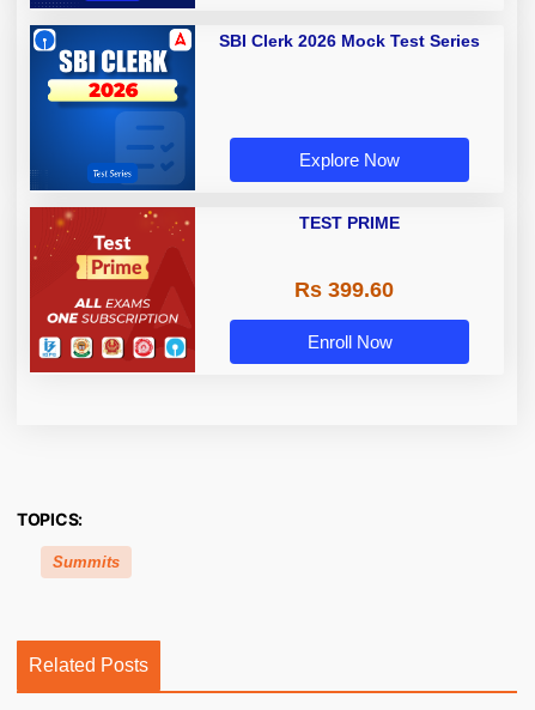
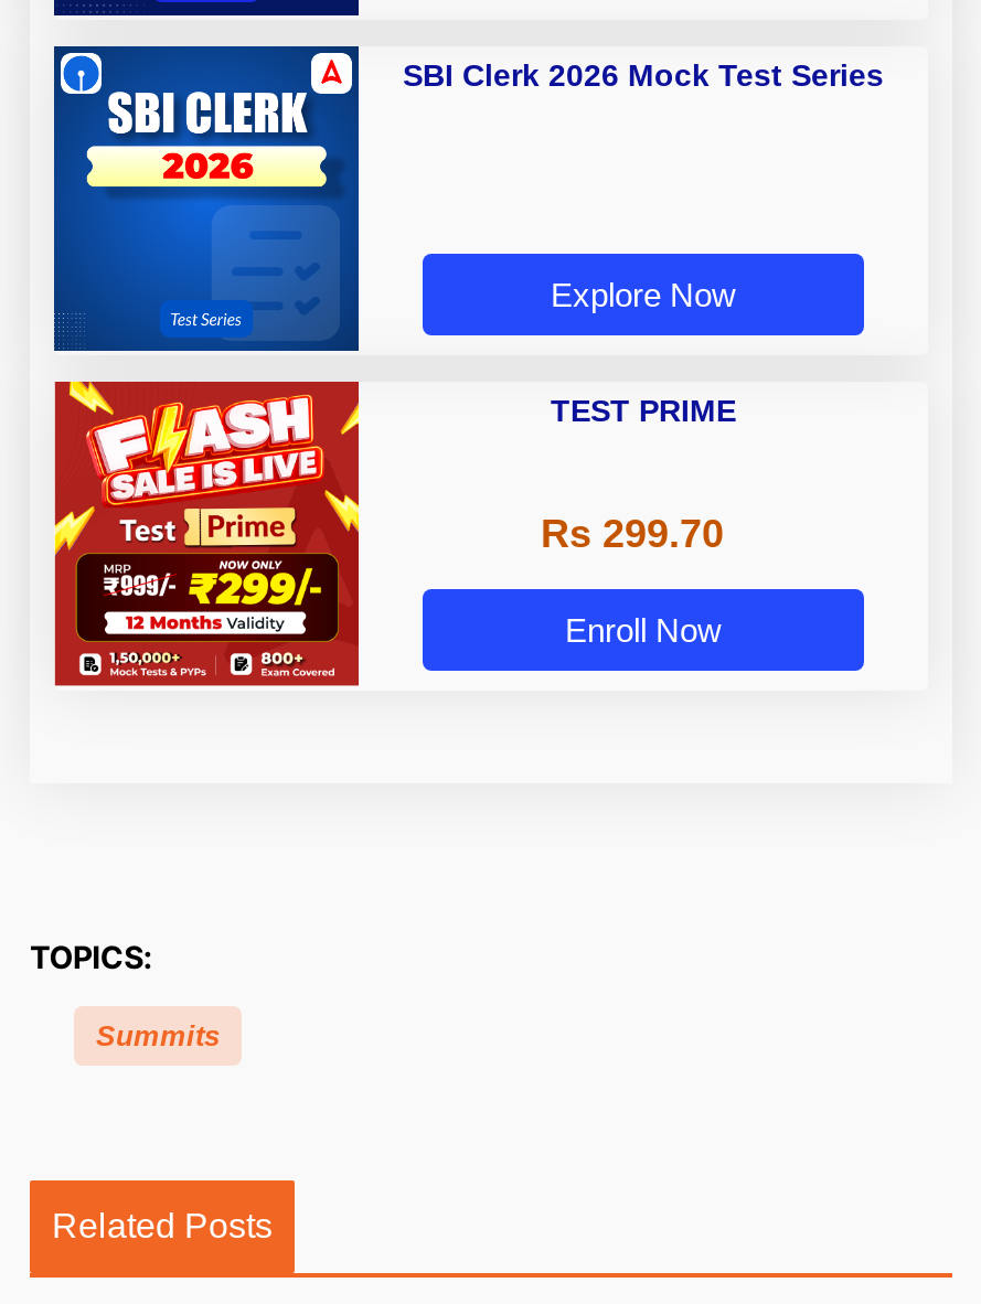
[29,206,196,368] [image] -> [52,380,361,680] [image]
[294,278,393,302] Rs 399.60 -> [541,513,724,557] Rs 299.70

